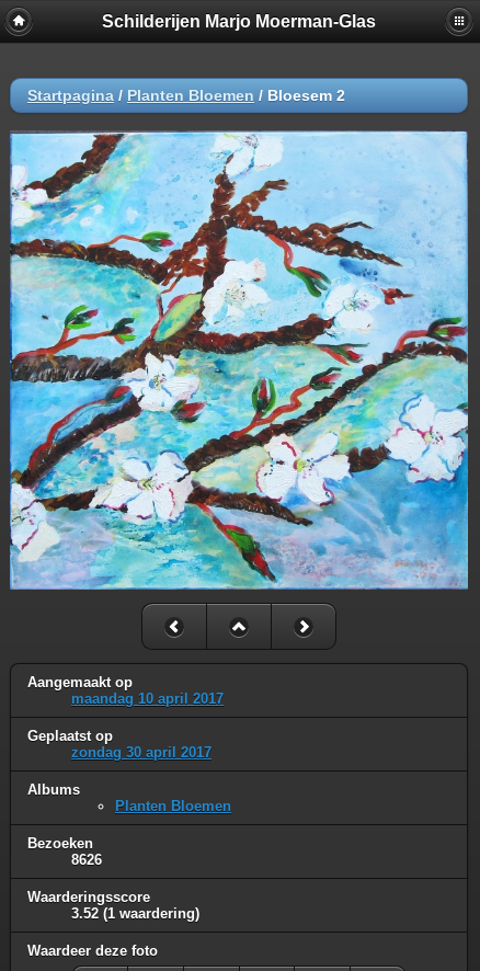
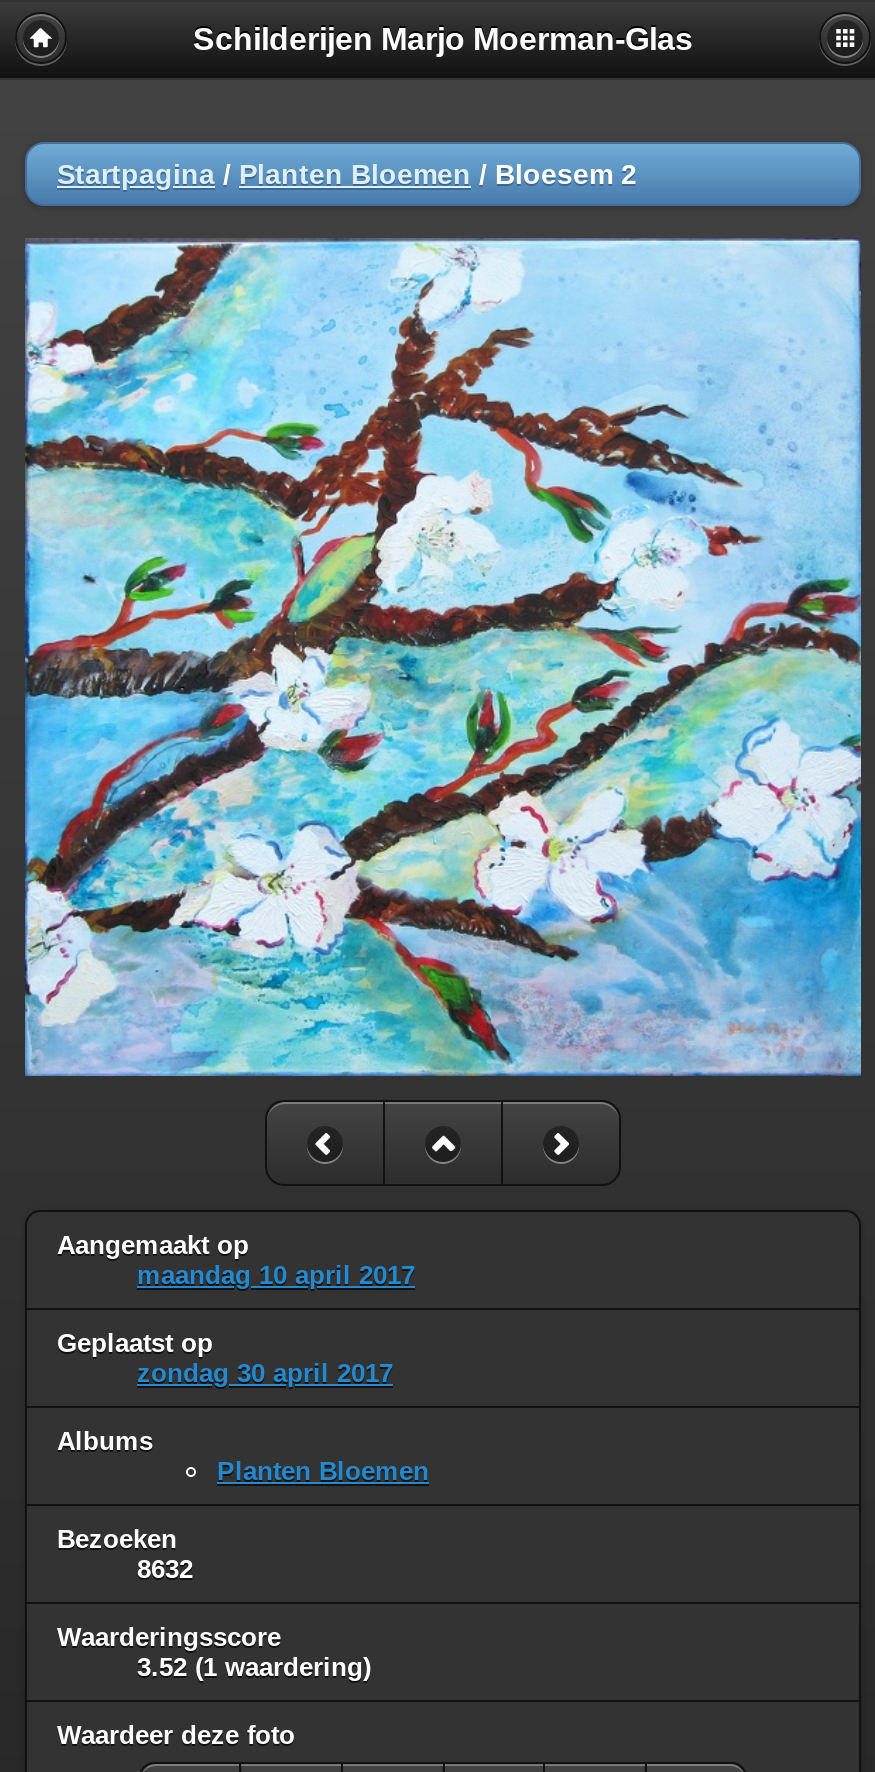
[71,852,102,868] 8626 -> [137,1554,193,1584] 8632

